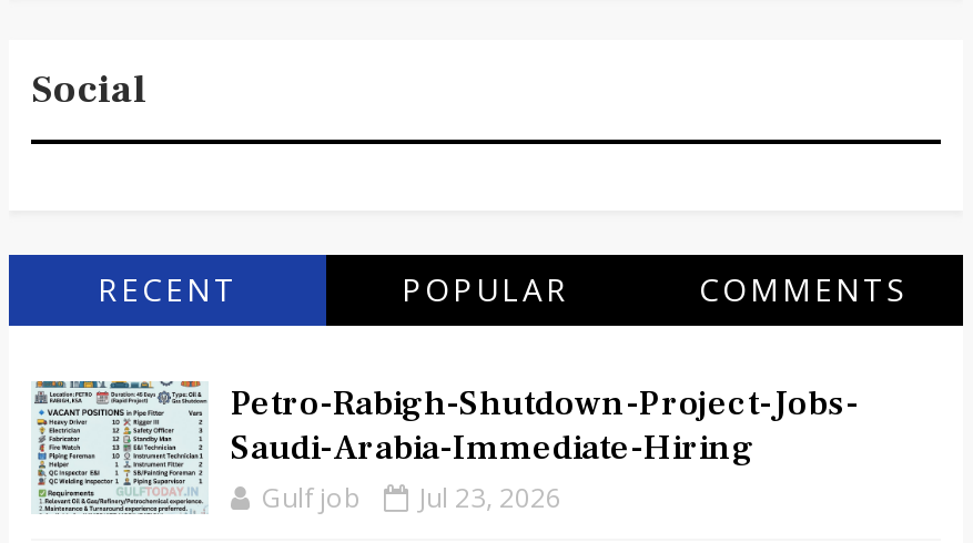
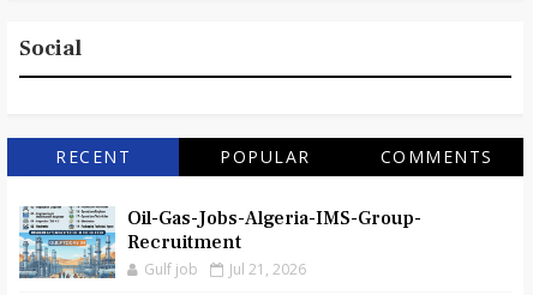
[33,379,859,514] [image] | Petro-Rabigh-Shutdown-Project-Jobs- | Saudi-Arabia-Immediate-Hiring -> [19,206,421,278] [image] | Oil-Gas-Jobs-Algeria-IMS-Group- | Recruitment
[262,479,561,517] Gulf job Jul 23, 2026 -> [144,259,306,280] Gulf job Jul 21, 2026

